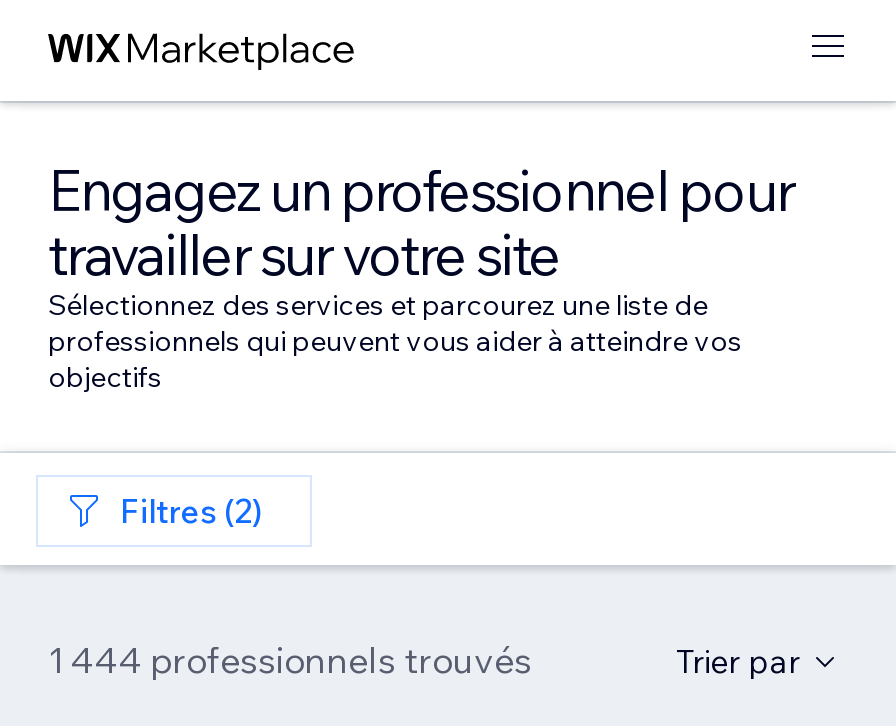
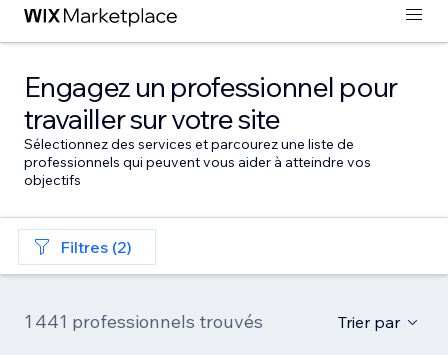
[48,637,532,683] 1 444 professionnels trouvés -> [24,310,263,333] 1 441 professionnels trouvés

